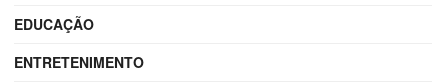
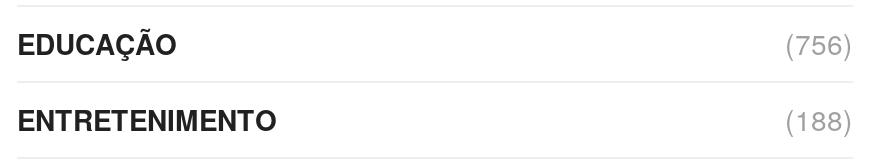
none -> [785,23,853,63] (756)
none -> [785,99,853,139] (188)

